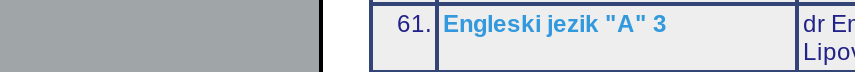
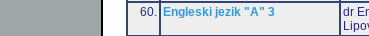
[397,9,667,37] 61. Engleski jezik "A" 3 -> [140,5,275,19] 60. Engleski jezik "A" 3

